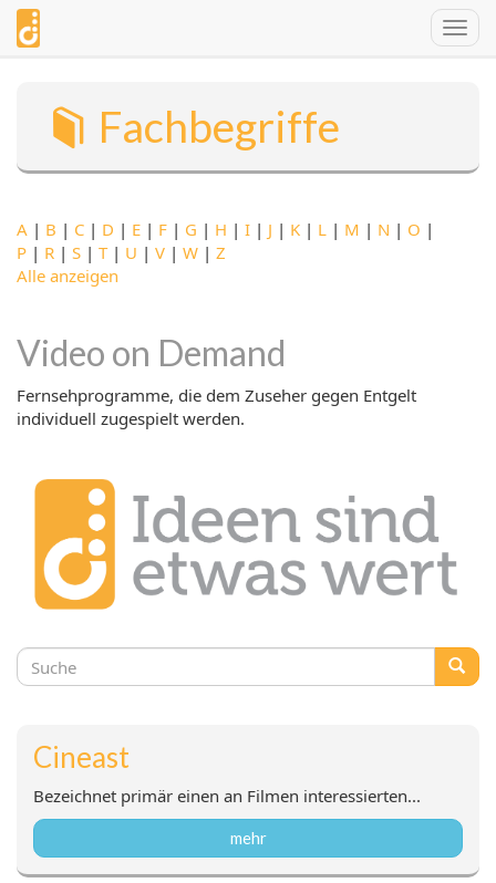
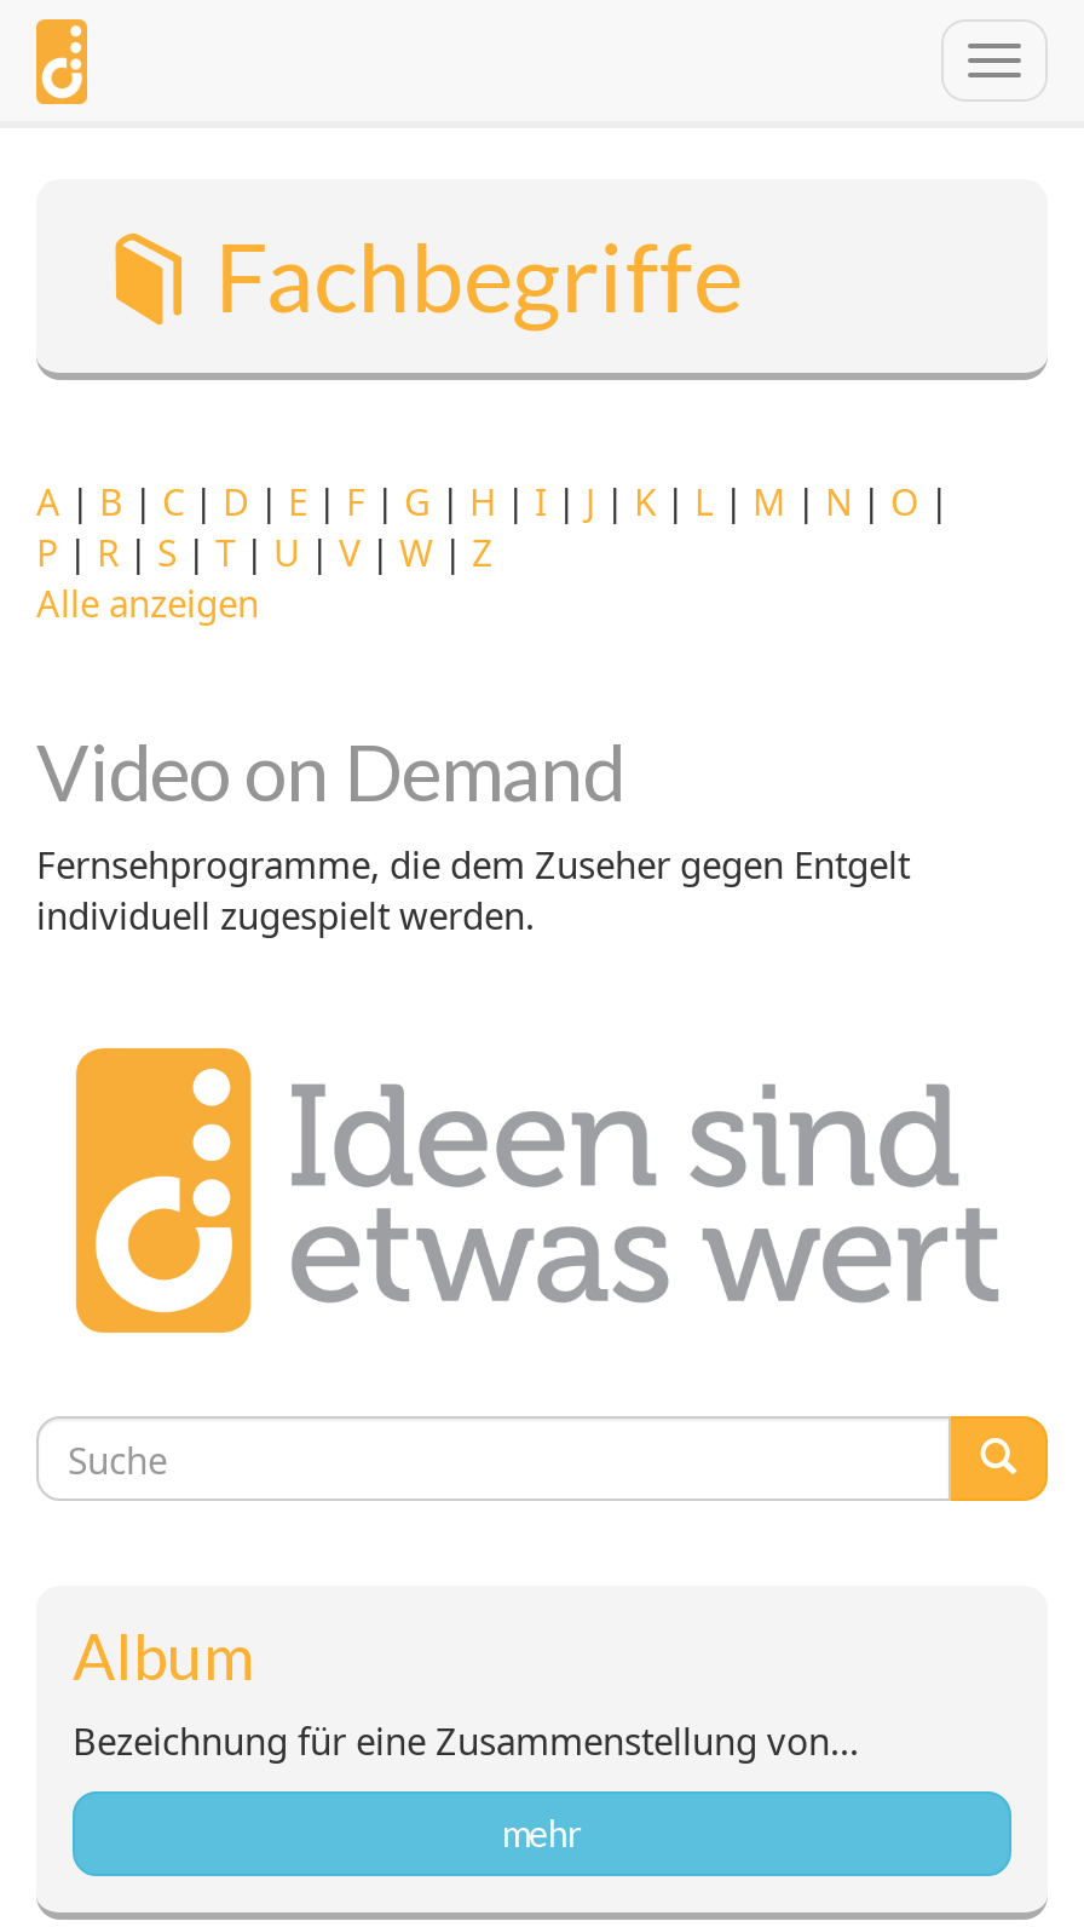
[33,739,421,806] Cineast | Bezeichnet primär einen an Filmen interessierten... -> [73,1618,859,1764] Album | Bezeichnung für eine Zusammenstellung von...

